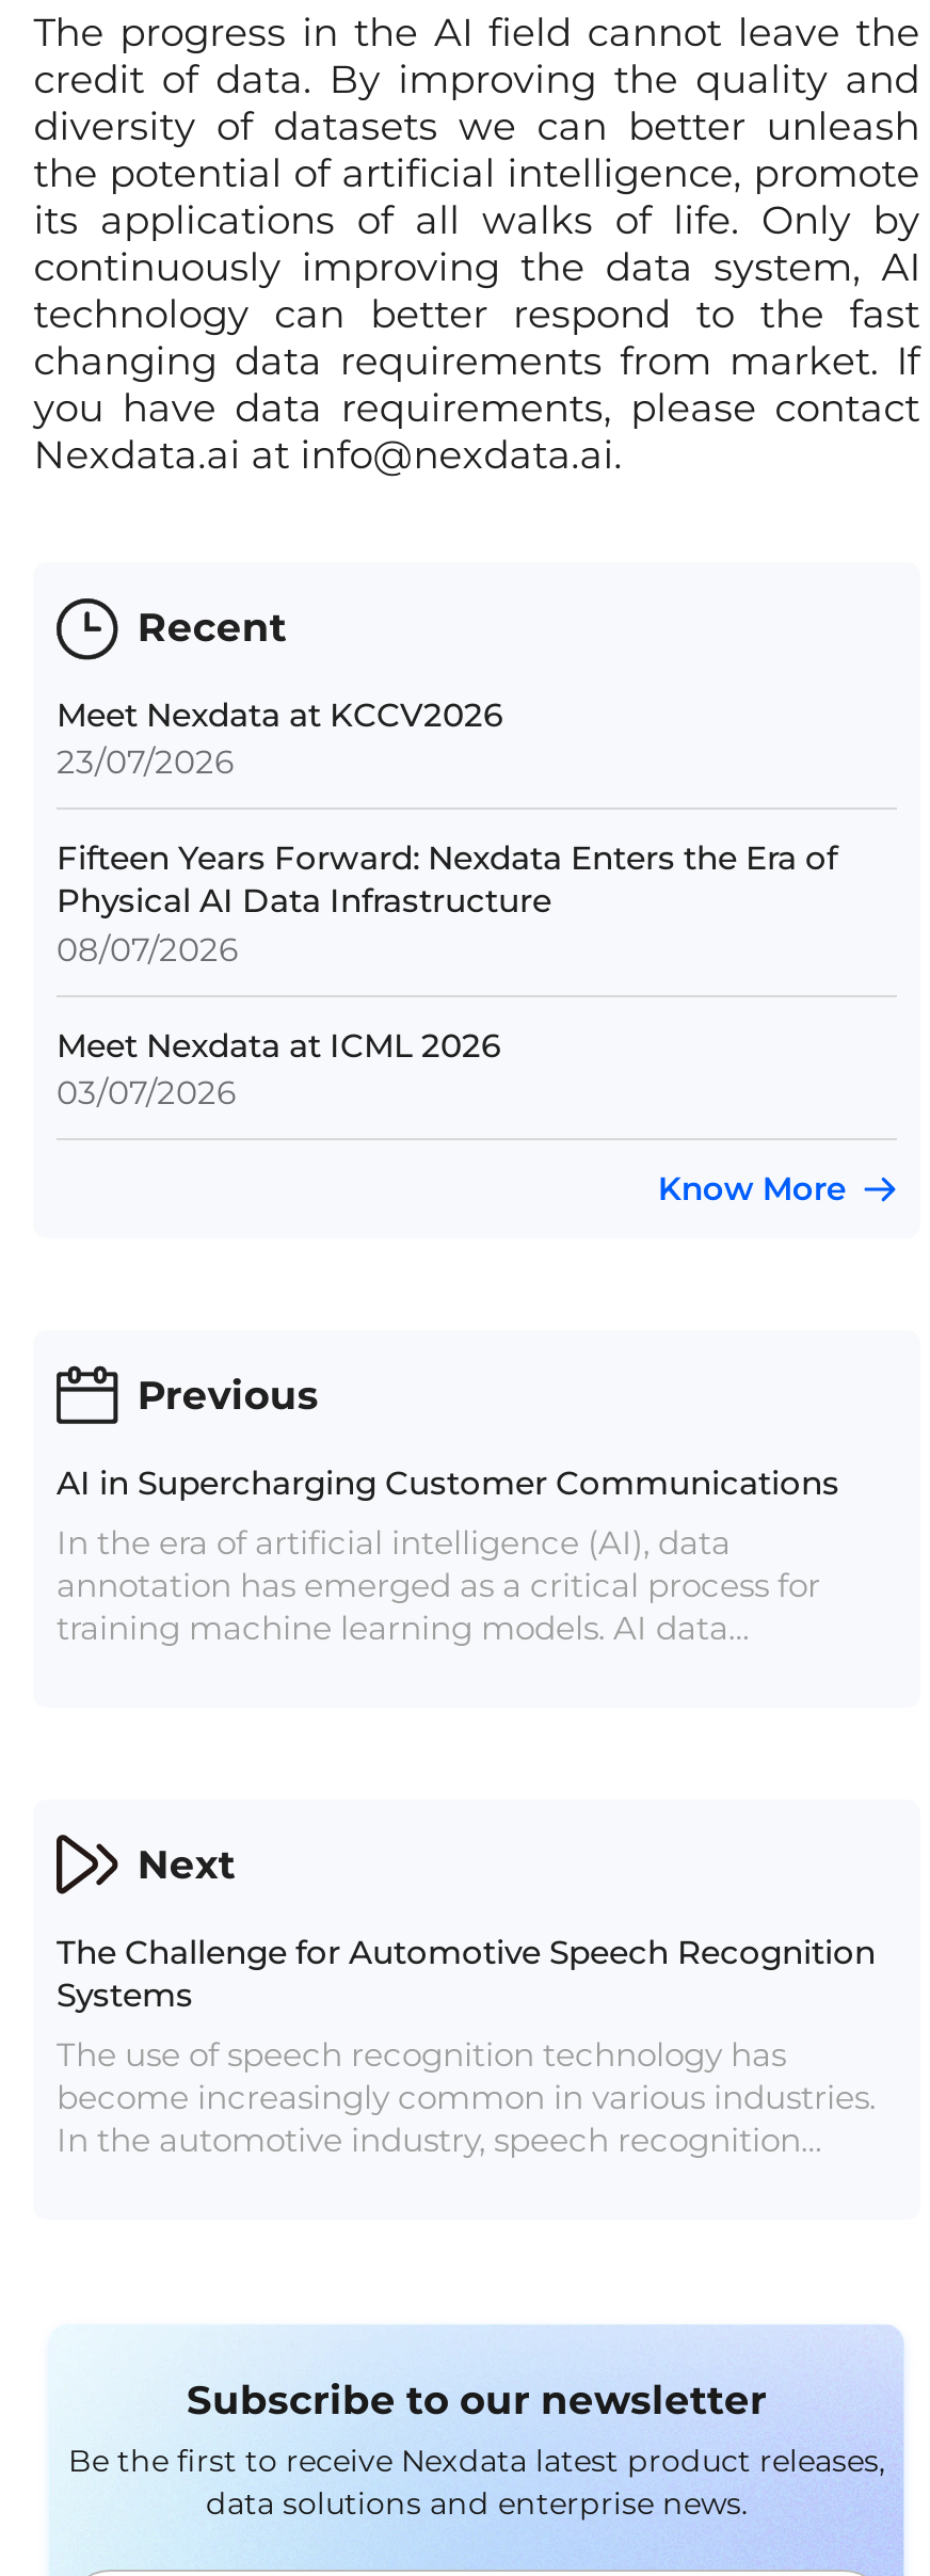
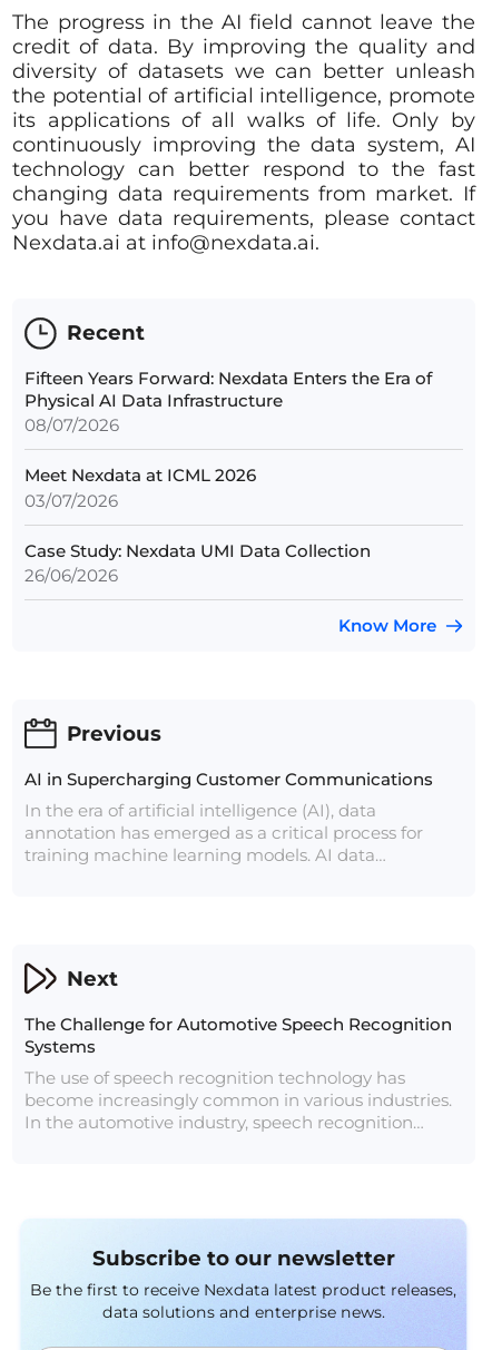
[57,694,502,783] Meet Nexdata at KCCV2026 | 23/07/2026 -> none
moved [57,838,837,1113] -> [24,367,432,511]: Fifteen Years Forward: Nexdata Enters the Era of | Physical AI Data Infrastructure | 08/07/2026 | Meet Nexdata at ICML 2026 | 03/07/2026
none -> [24,540,371,586] Case Study: Nexdata UMI Data Collection | 26/06/2026

